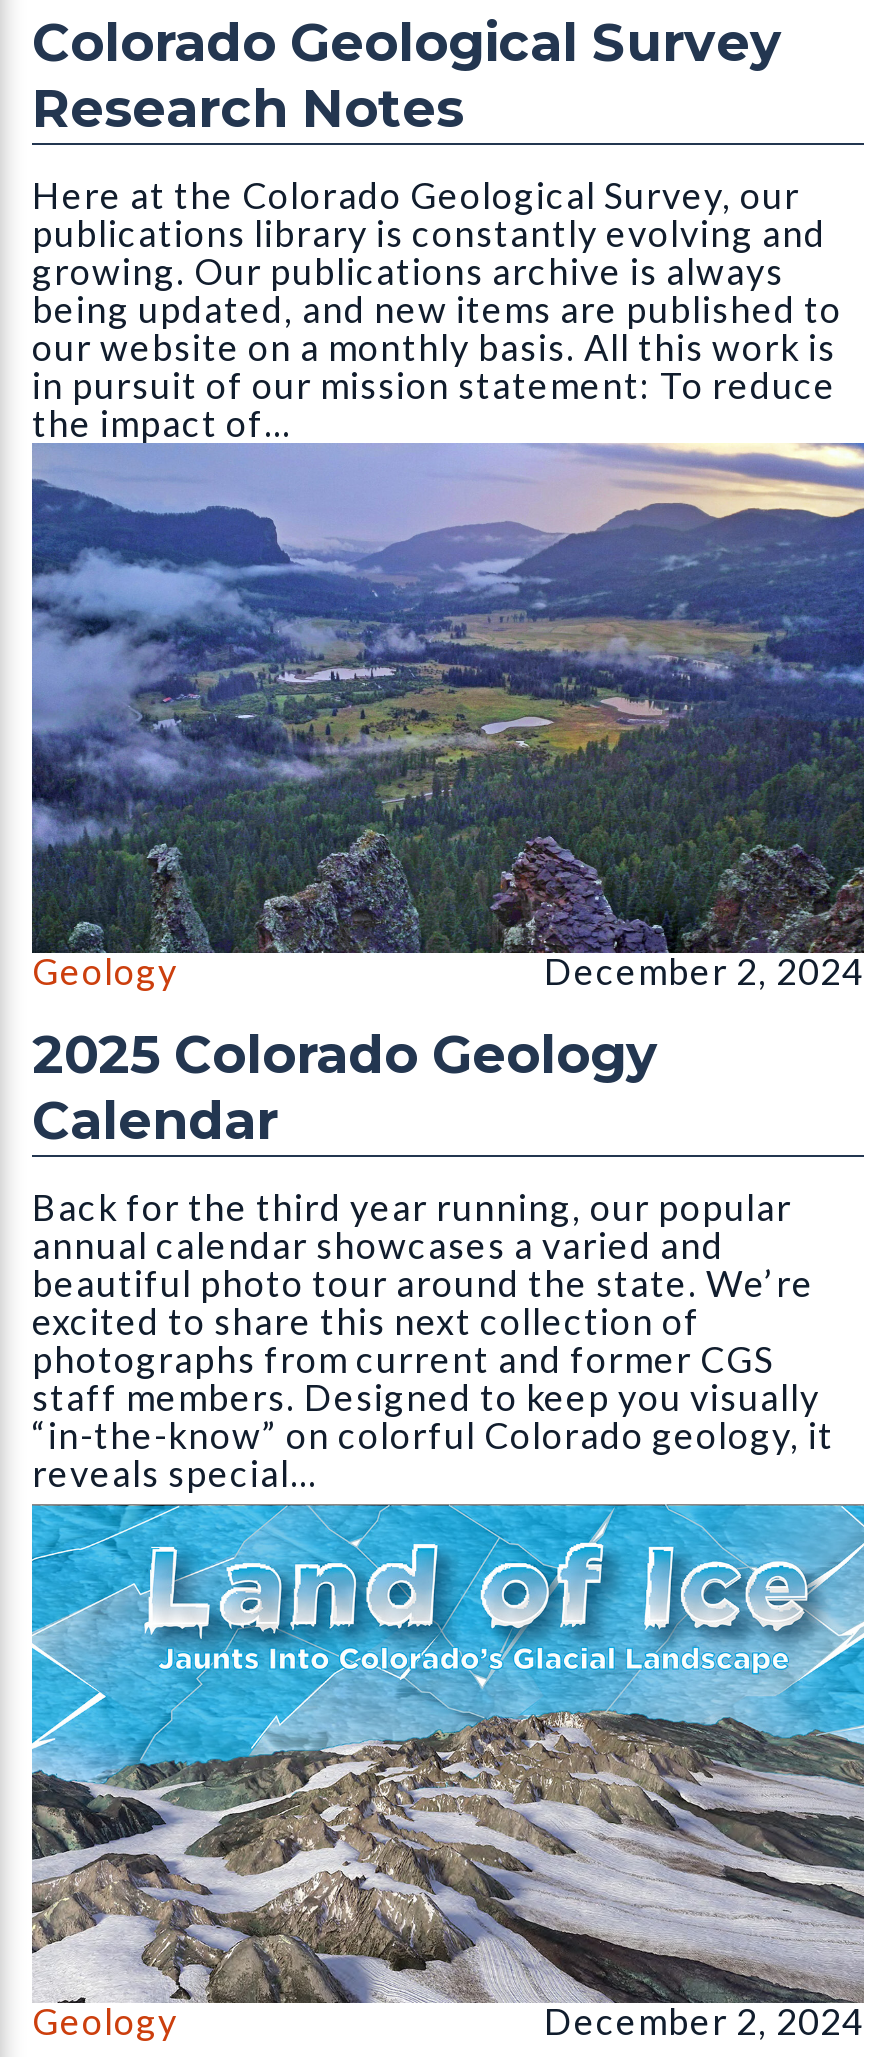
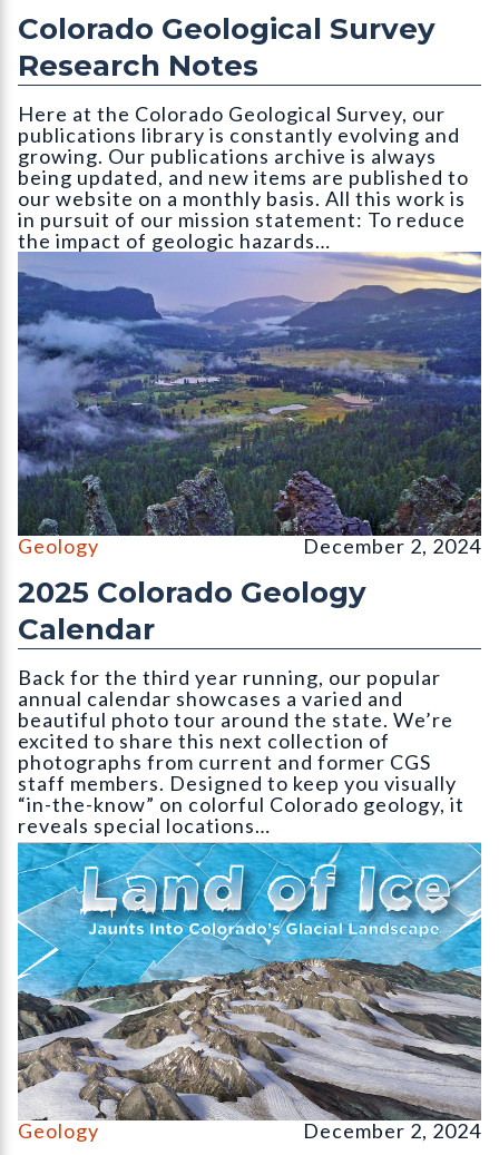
[32,401,292,445] the impact of… -> [18,228,331,253] the impact of geologic hazards…
[32,1451,318,1495] reveals special… -> [18,813,271,838] reveals special locations…

